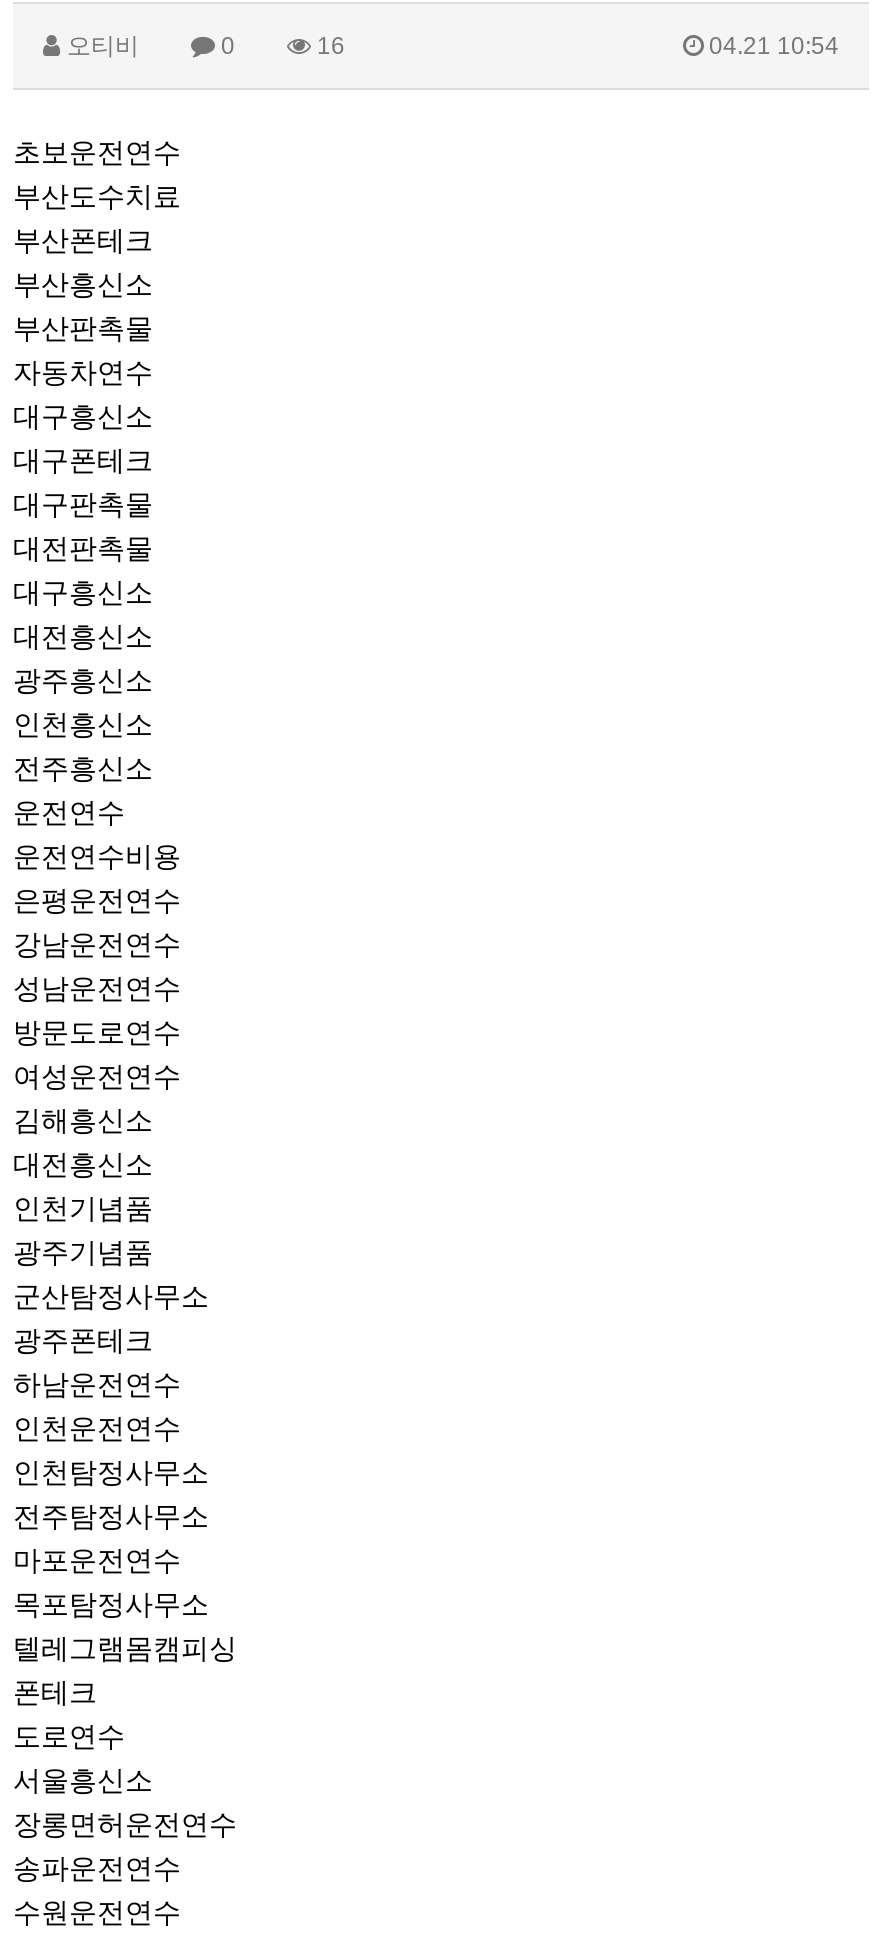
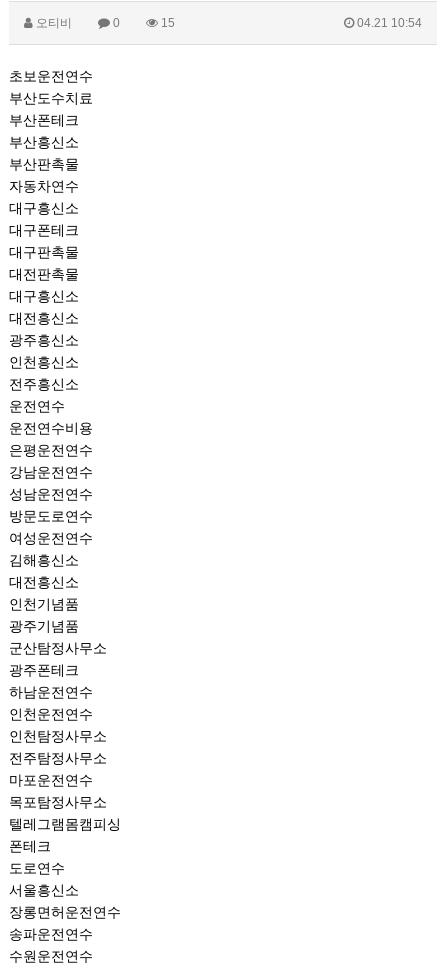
[311,32,345,60] 16 -> [158,16,175,30] 15

